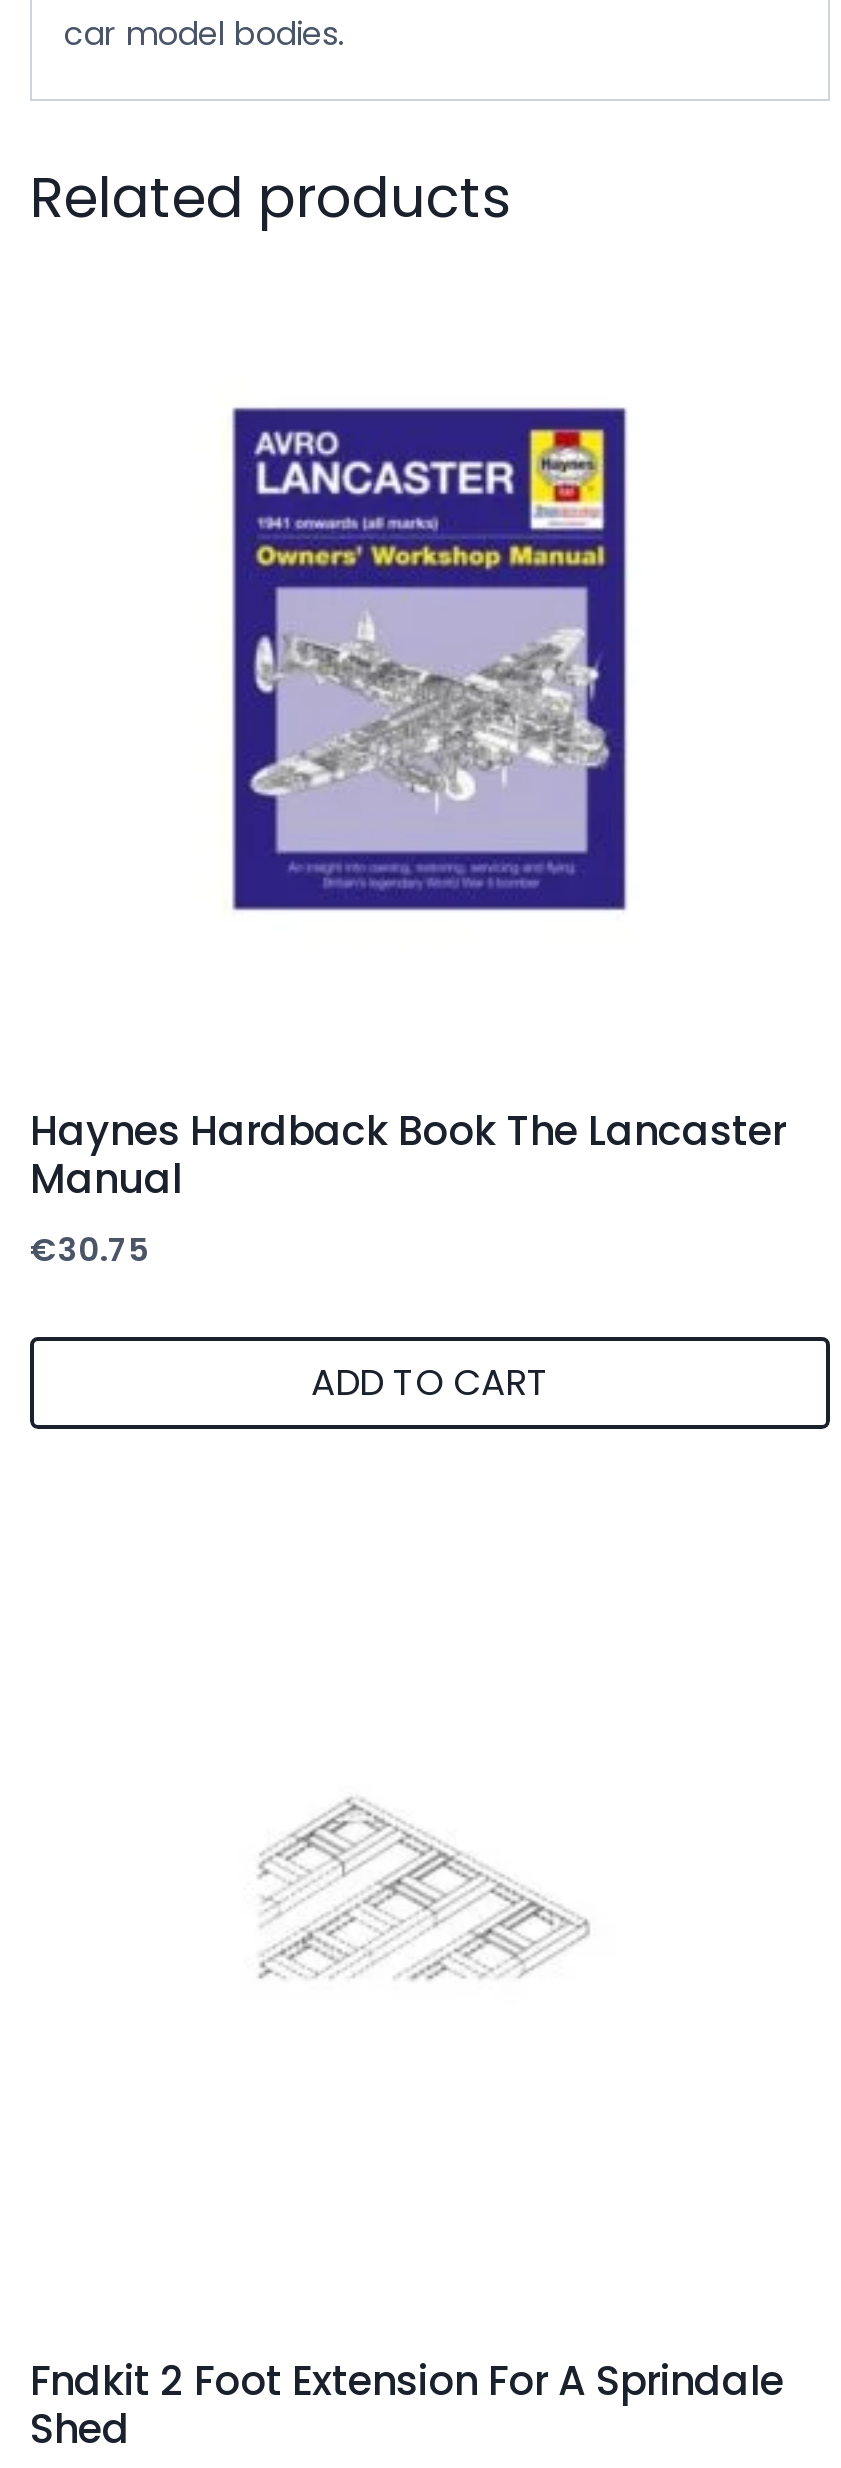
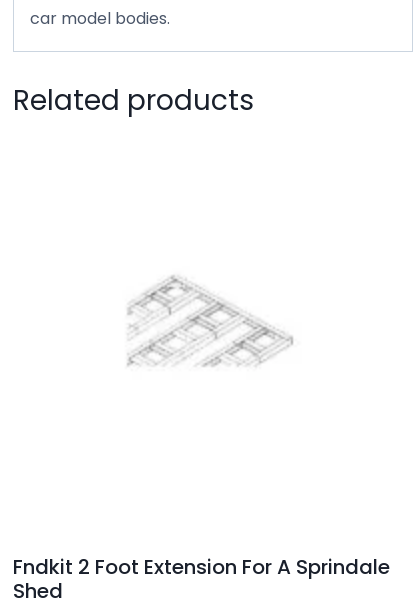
[230,405,628,913] [image] -> none
[30,1103,786,1407] Haynes Hardback Book The Lancaster | Manual | €30.75 | ADD TO CART -> none

